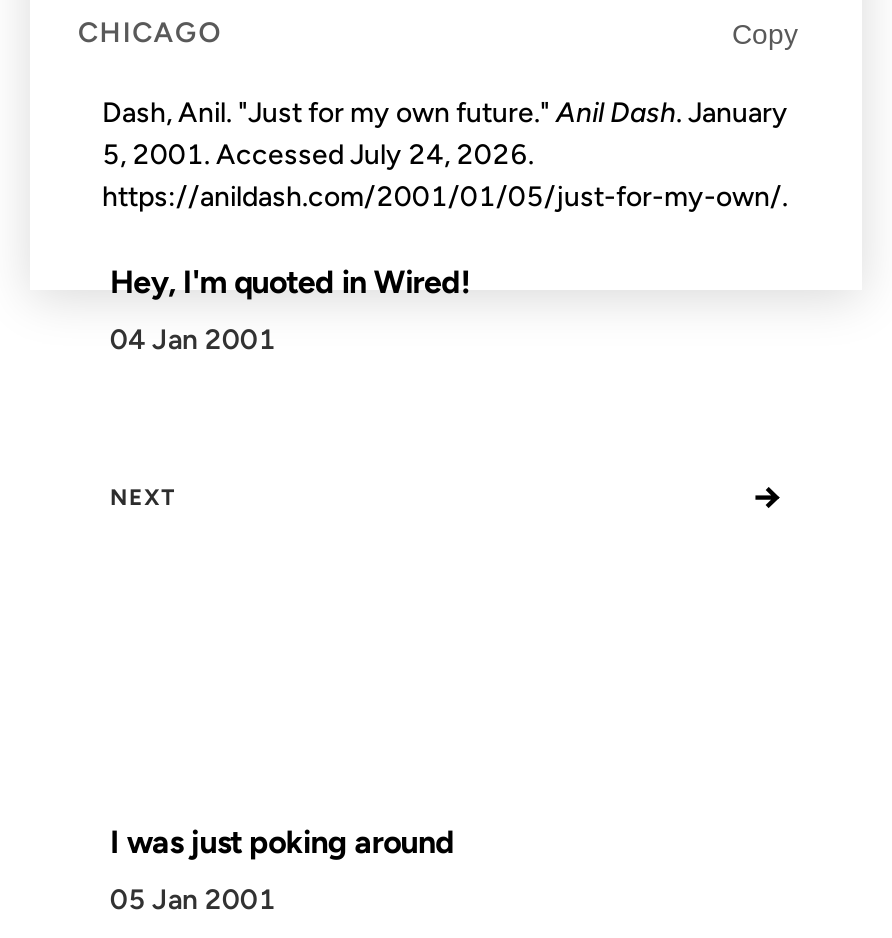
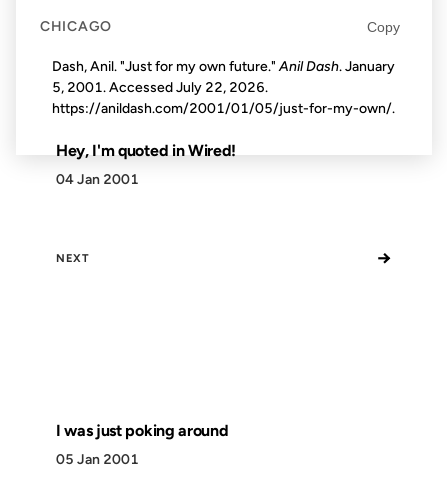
[102,138,534,172] 5, 2001. Accessed July 24, 2026. -> [52,78,268,95] 5, 2001. Accessed July 22, 2026.

